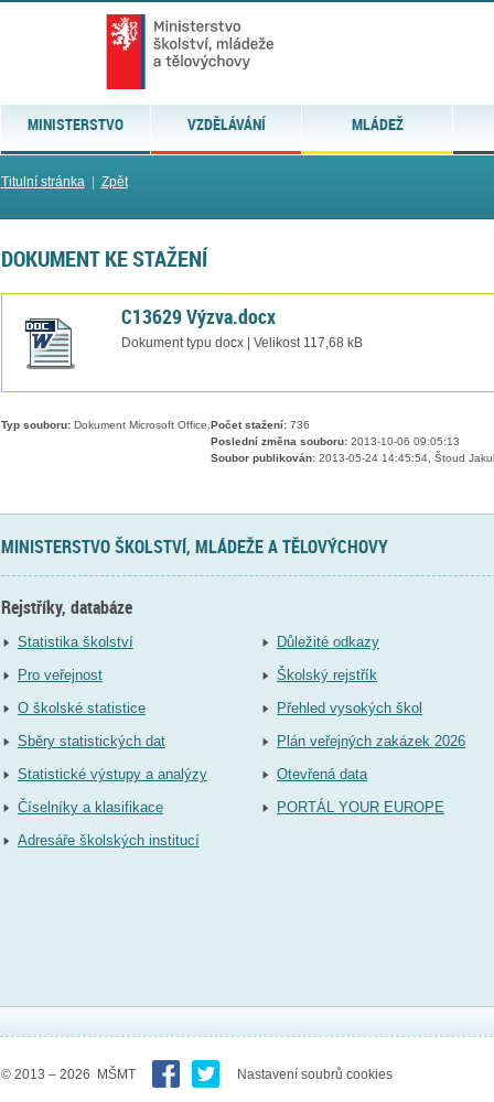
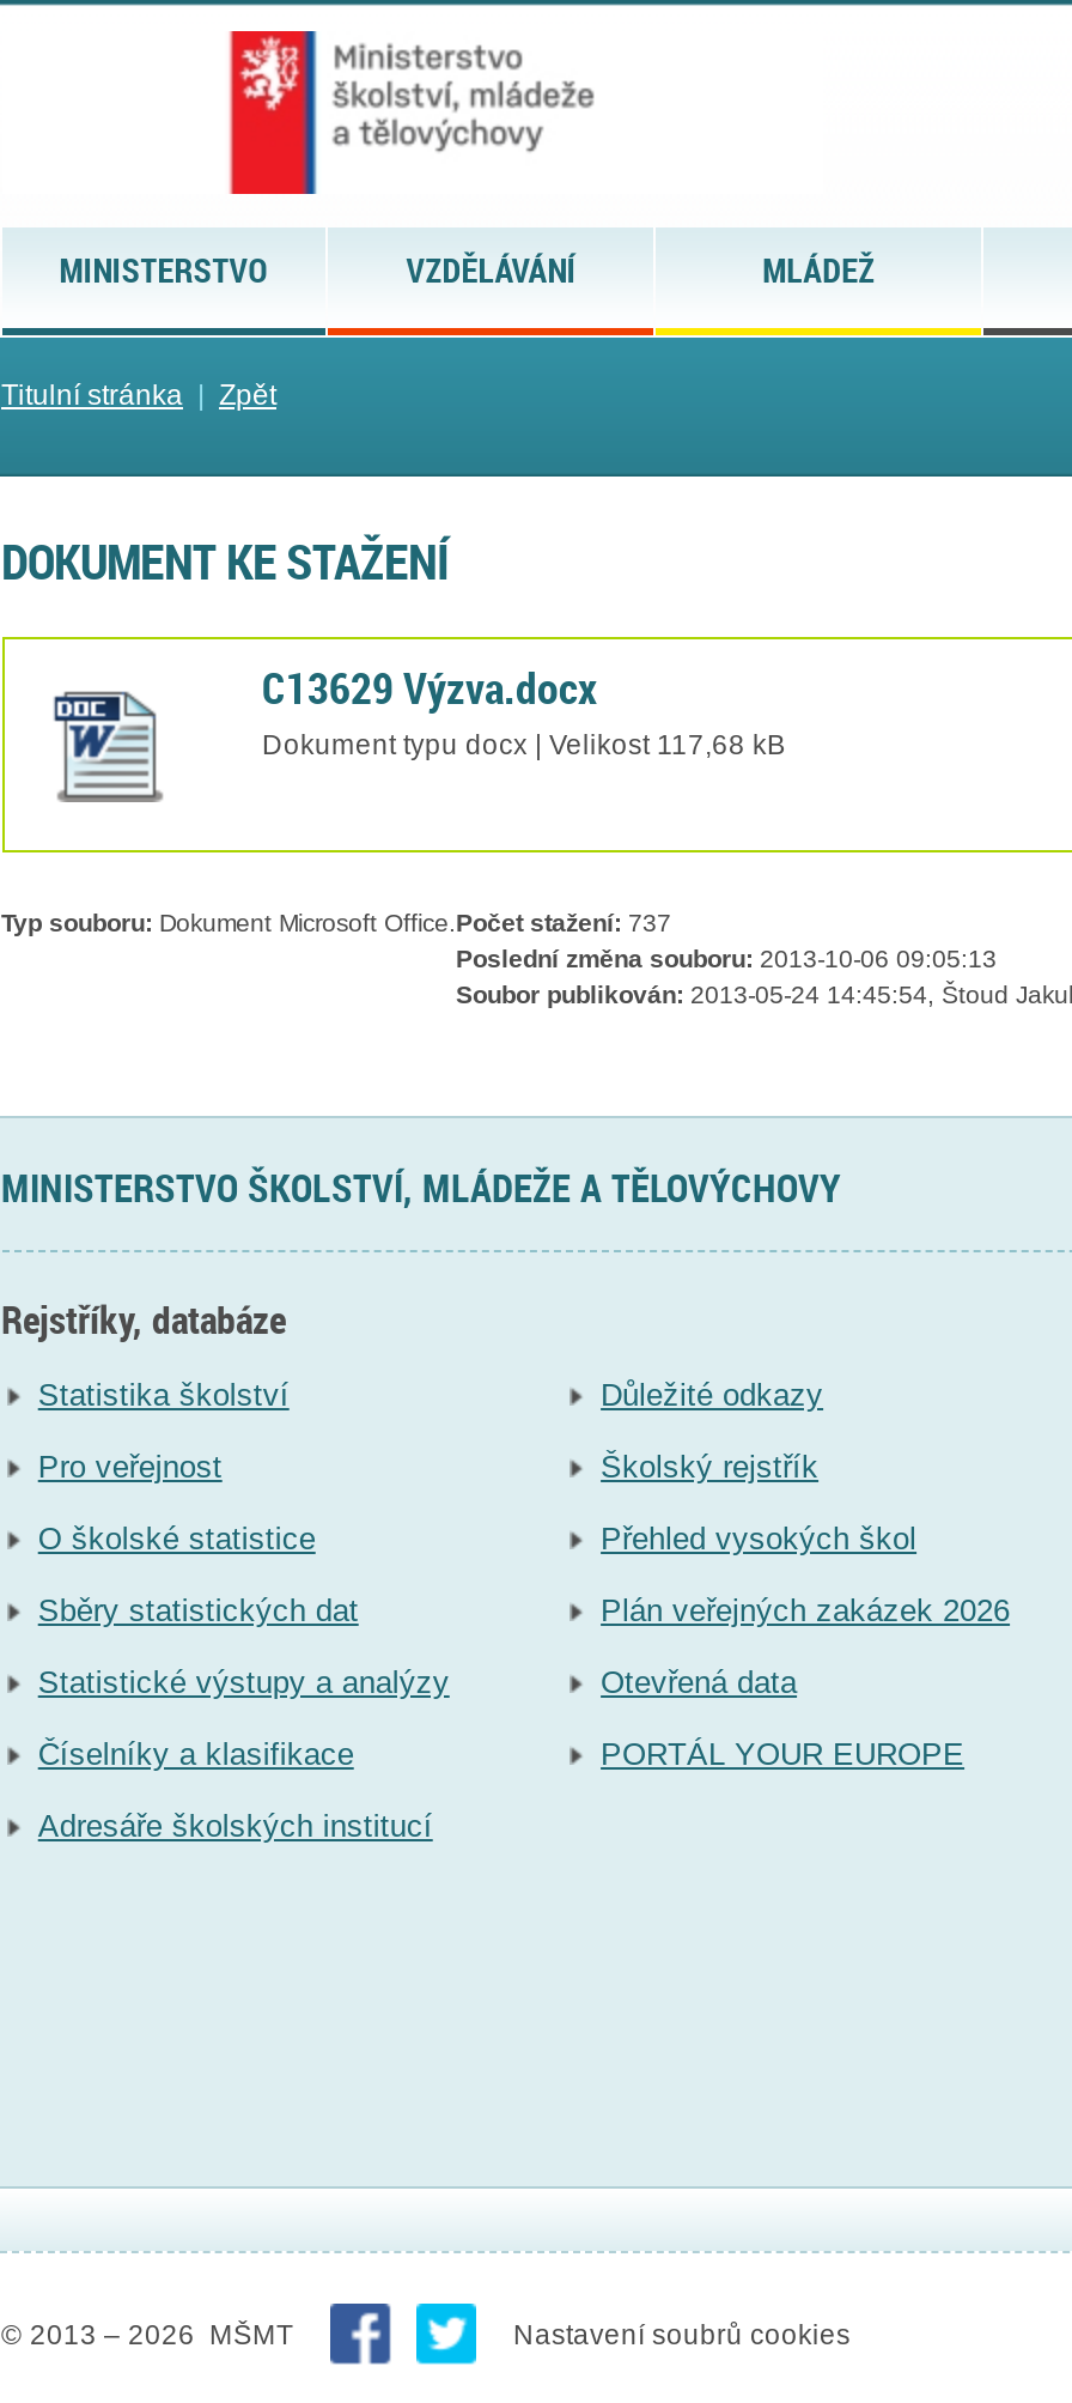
[1,419,309,431] Typ souboru: Dokument Microsoft Office.Počet stažení: 736 -> [1,911,671,937] Typ souboru: Dokument Microsoft Office.Počet stažení: 737

